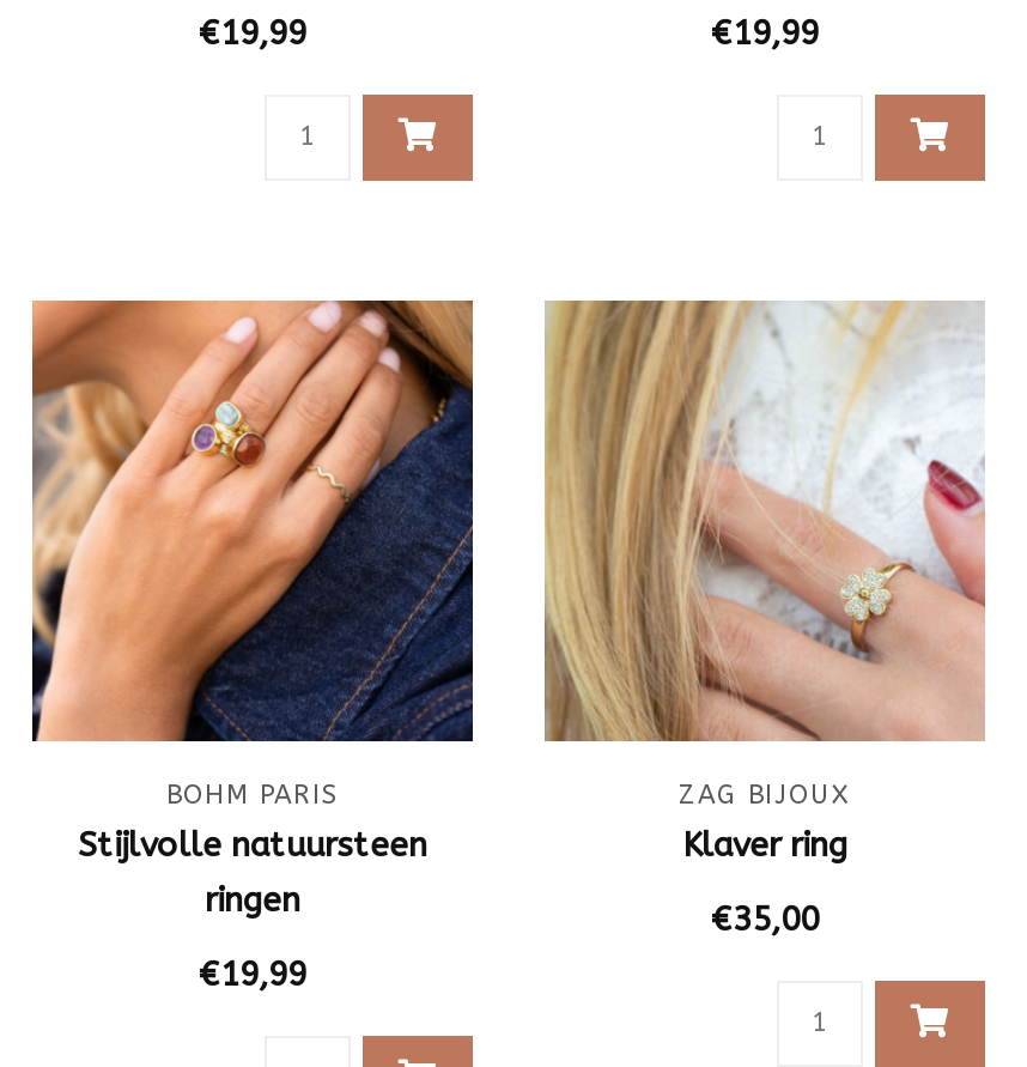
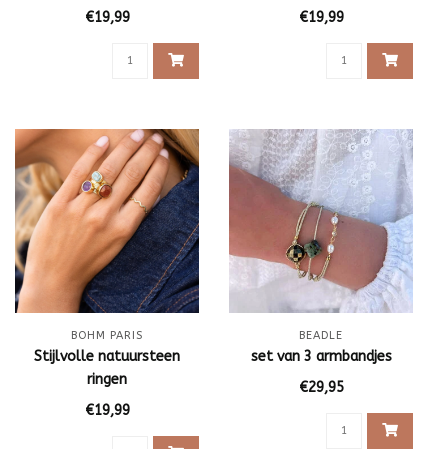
[542,298,987,866] [image] | ZAG BIJOUX | Klaver ring -> [229,129,413,365] [image] | BEADLE | set van 3 armbandjes
[711,899,819,940] €35,00 -> [298,379,343,396] €29,95

